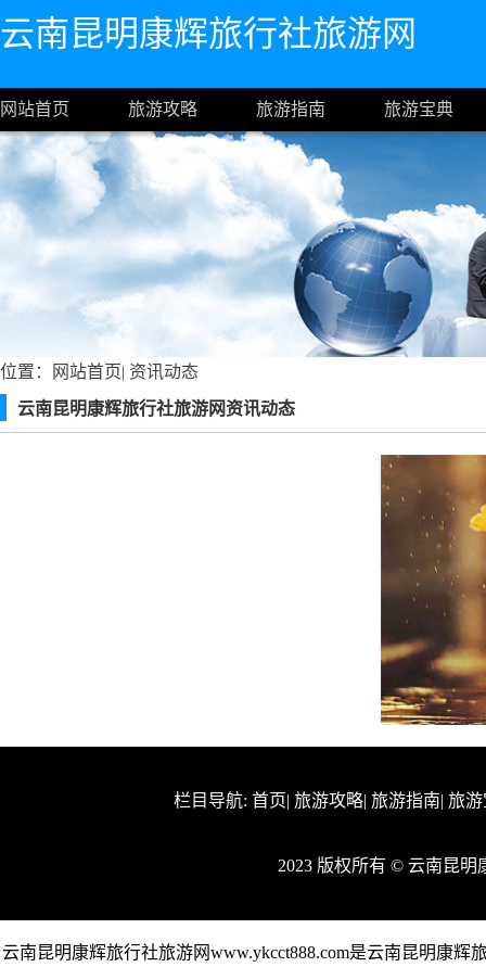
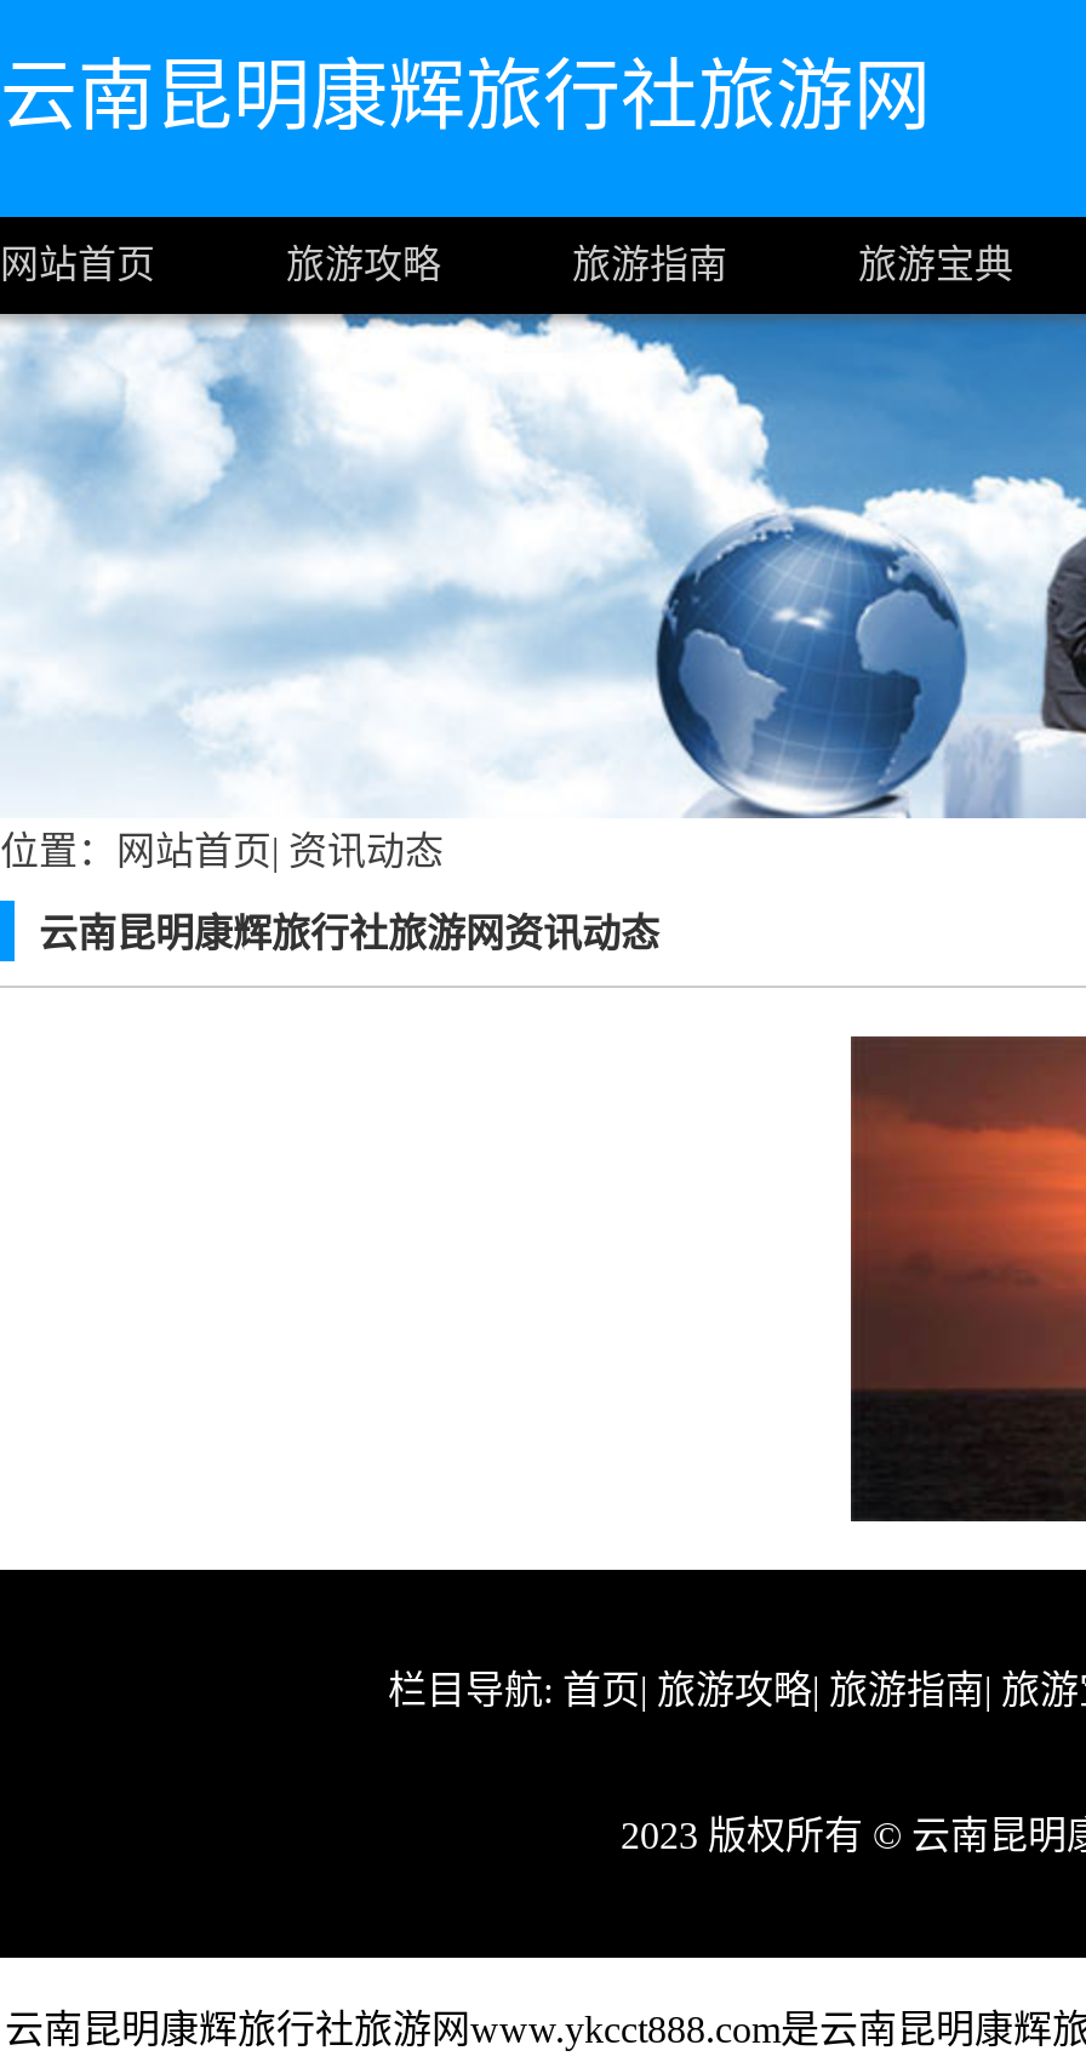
[380,455,483,726] [image] -> [848,1036,1079,1524] [image]

